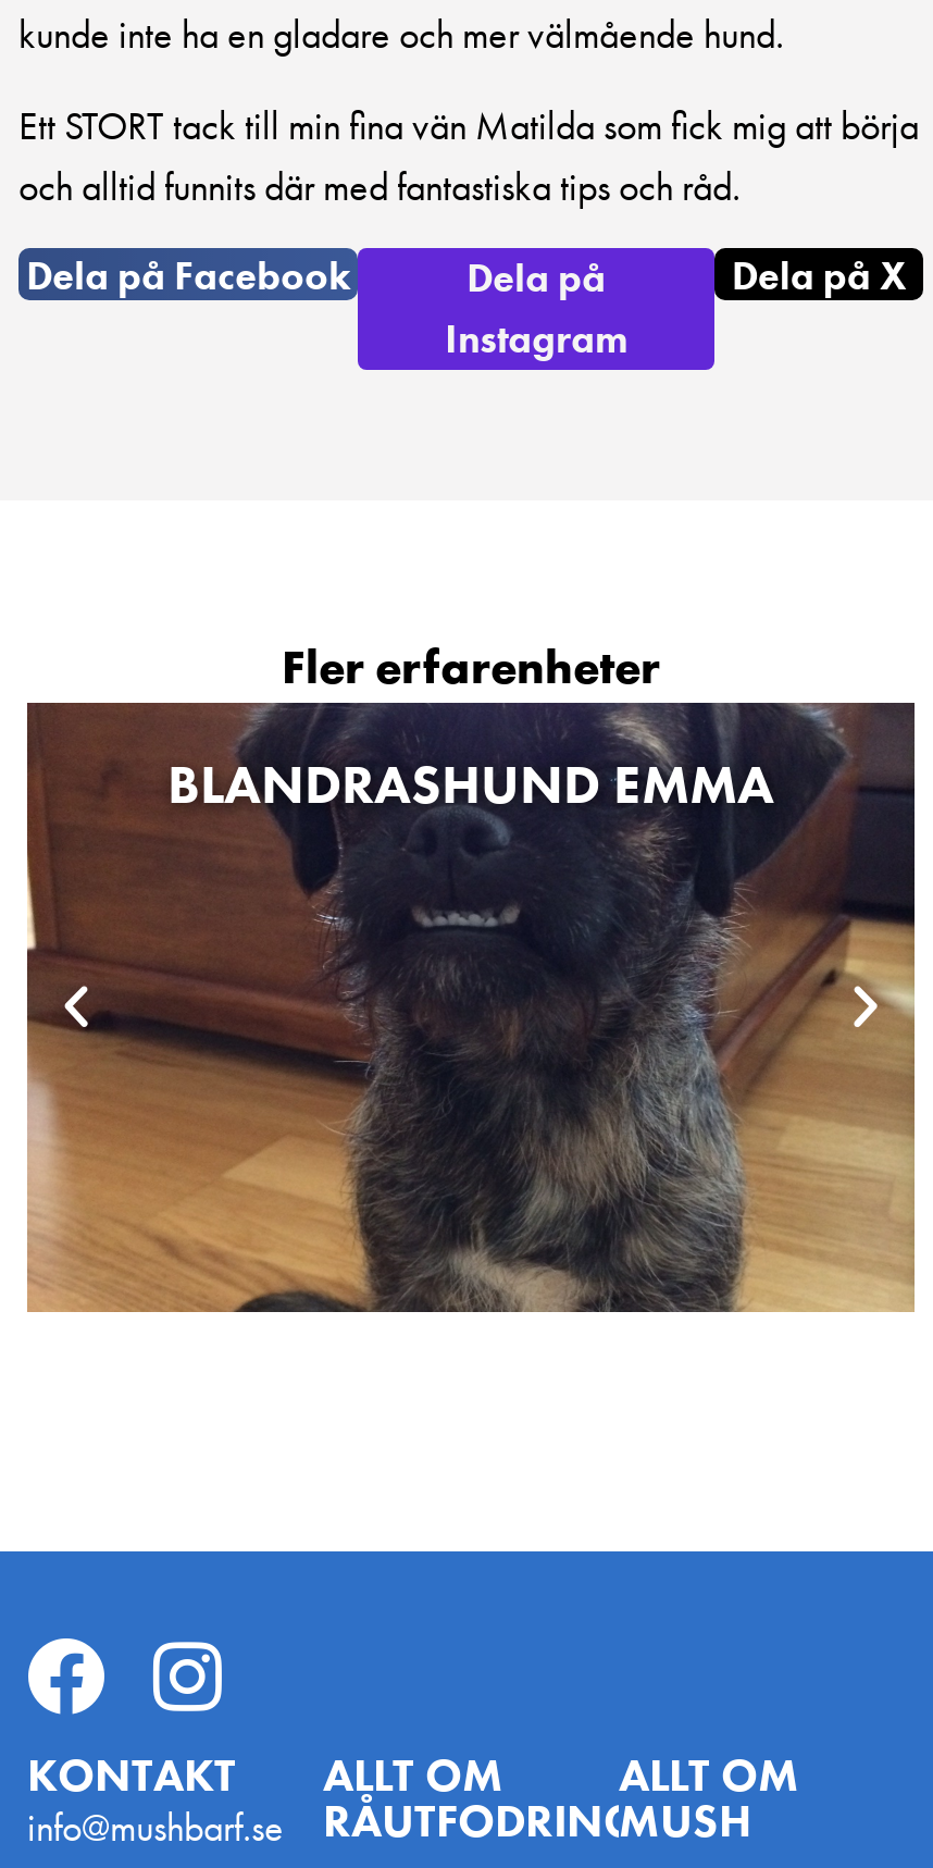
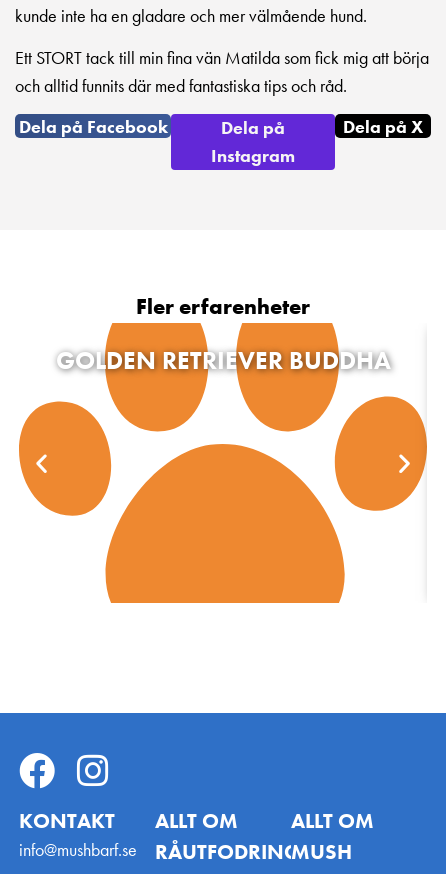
[25,701,917,1314] [image] | BLANDRASHUND EMMA -> [18,322,427,604] [image] | GOLDEN RETRIEVER BUDDHA

